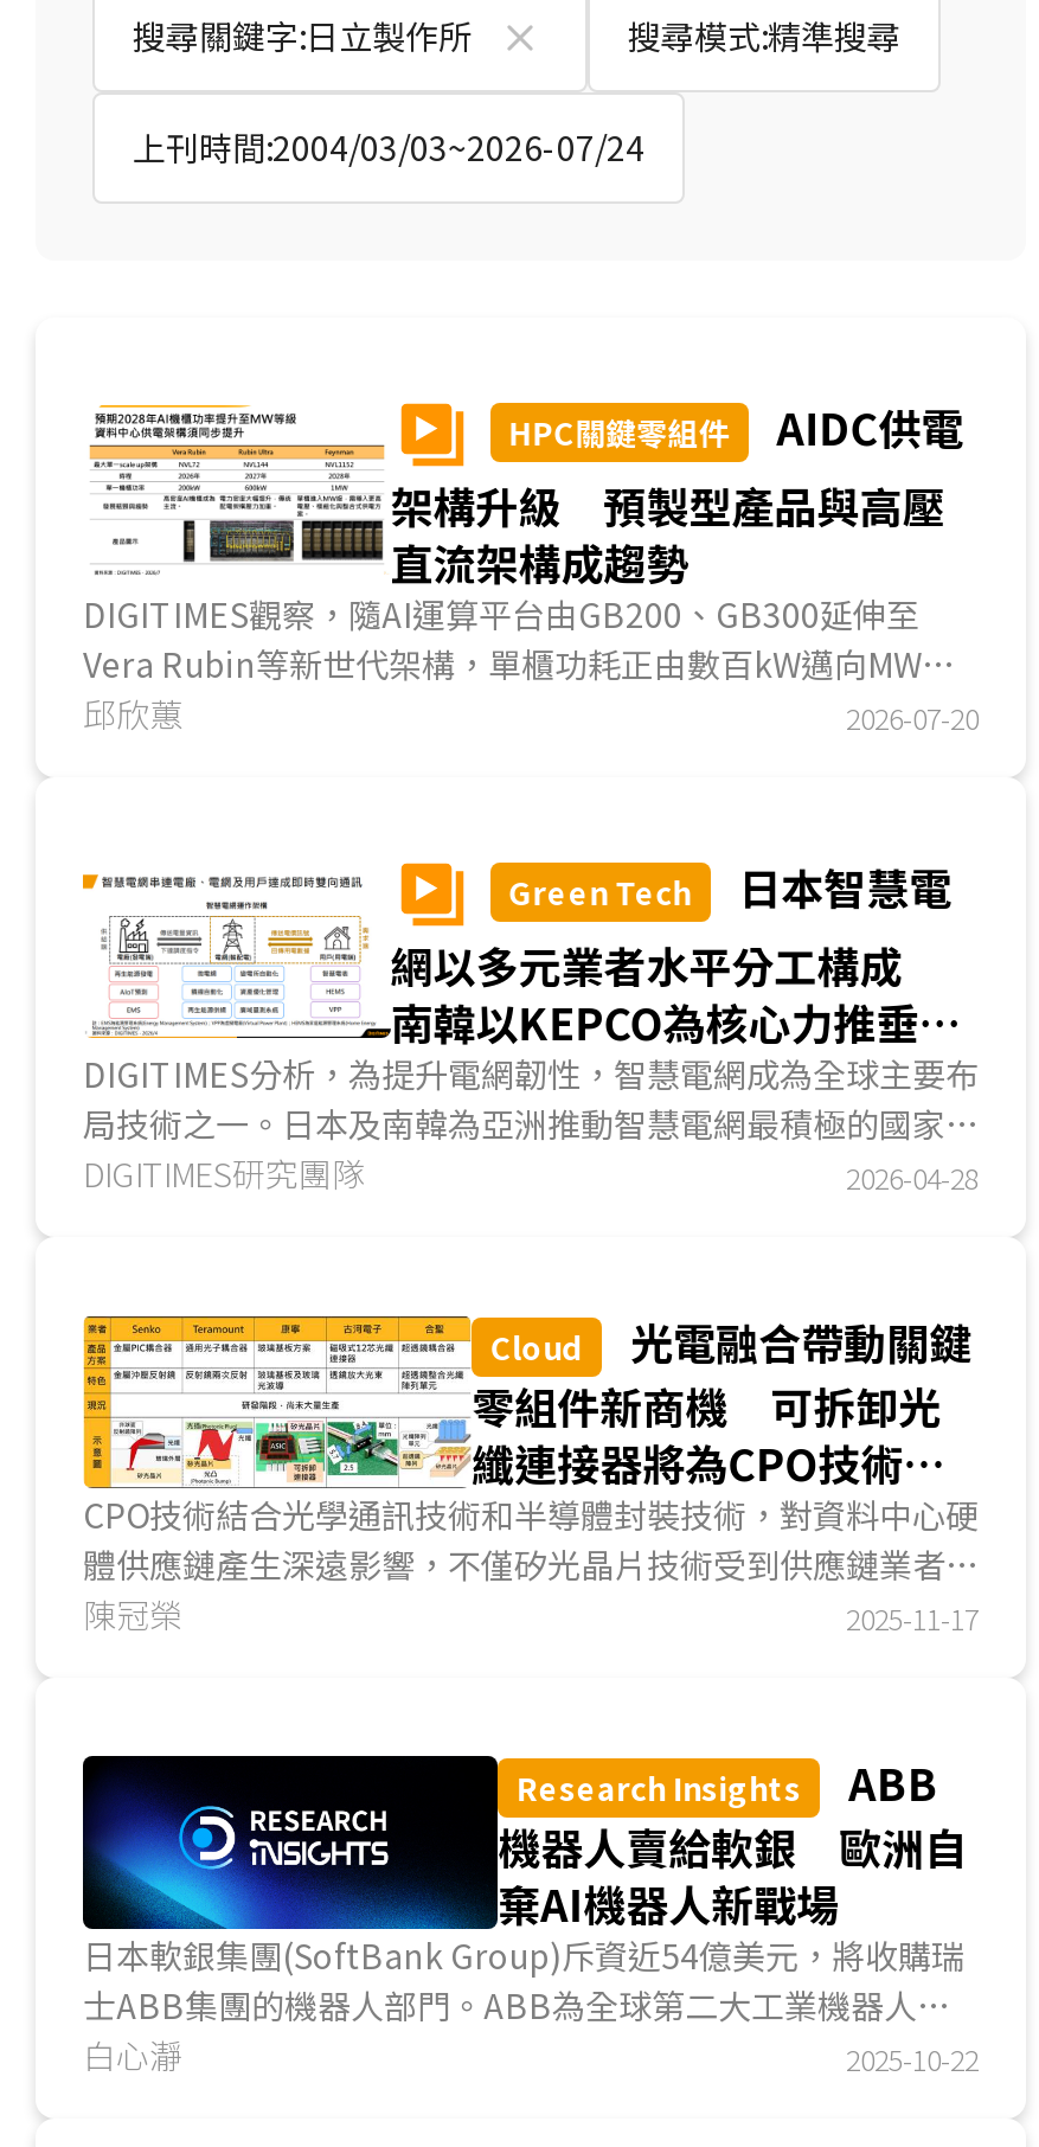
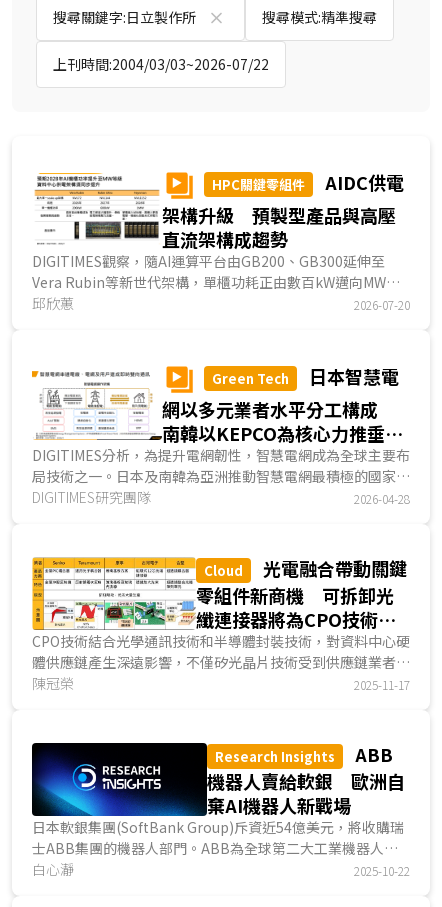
[133,123,644,171] 上刊時間:2004/03/03~2026-07/24 -> [53,54,269,74] 上刊時間:2004/03/03~2026-07/22

